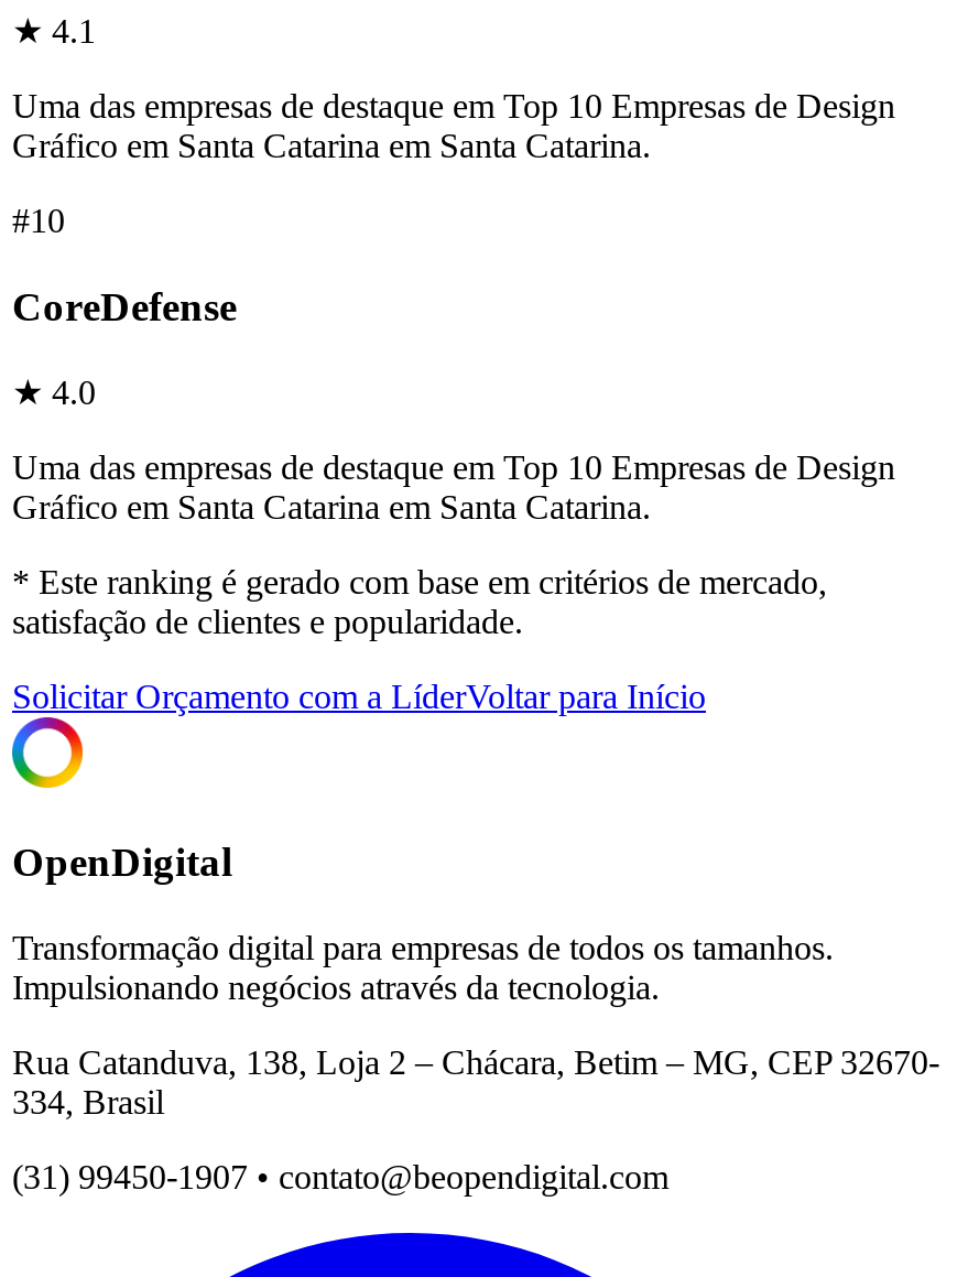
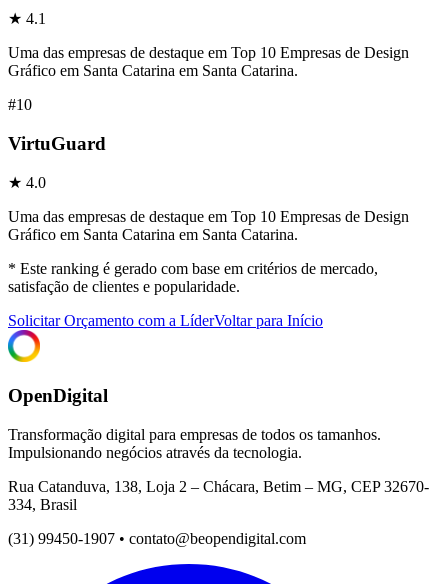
[12,282,237,328] CoreDefense -> [8,132,106,153] VirtuGuard

